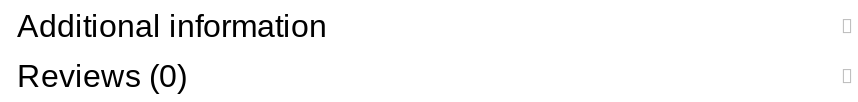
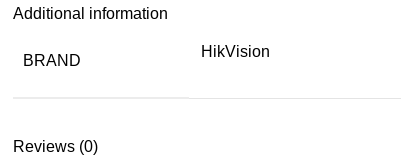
none -> [23,51,81,68] BRAND
none -> [201,42,270,59] HikVision

